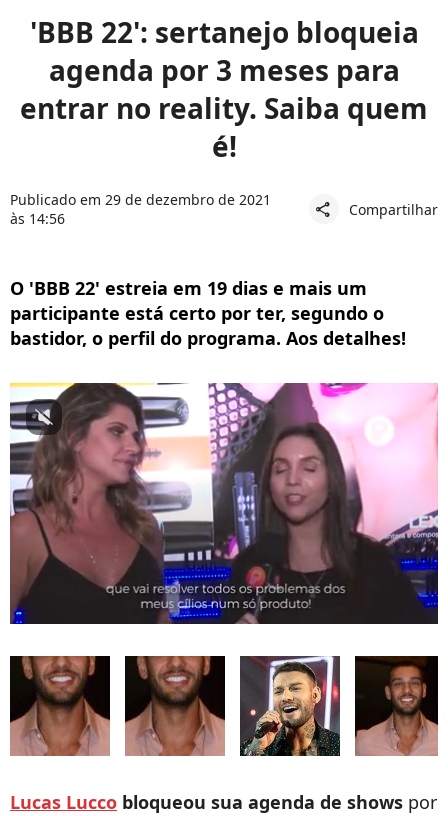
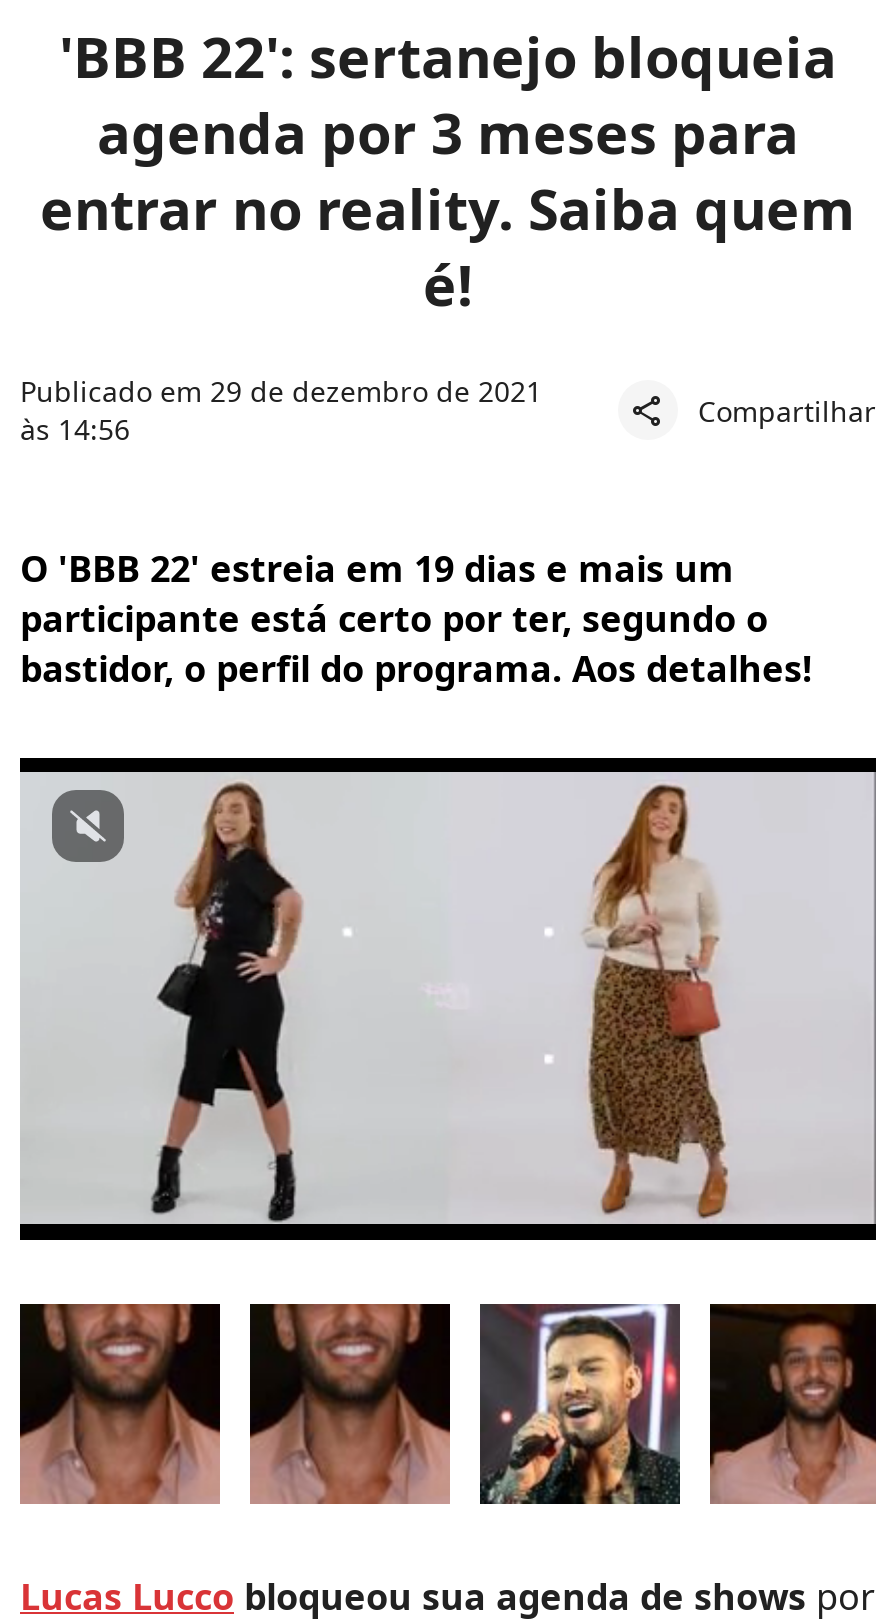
[9,382,439,625] [image] -> [18,756,878,1242] [image]

